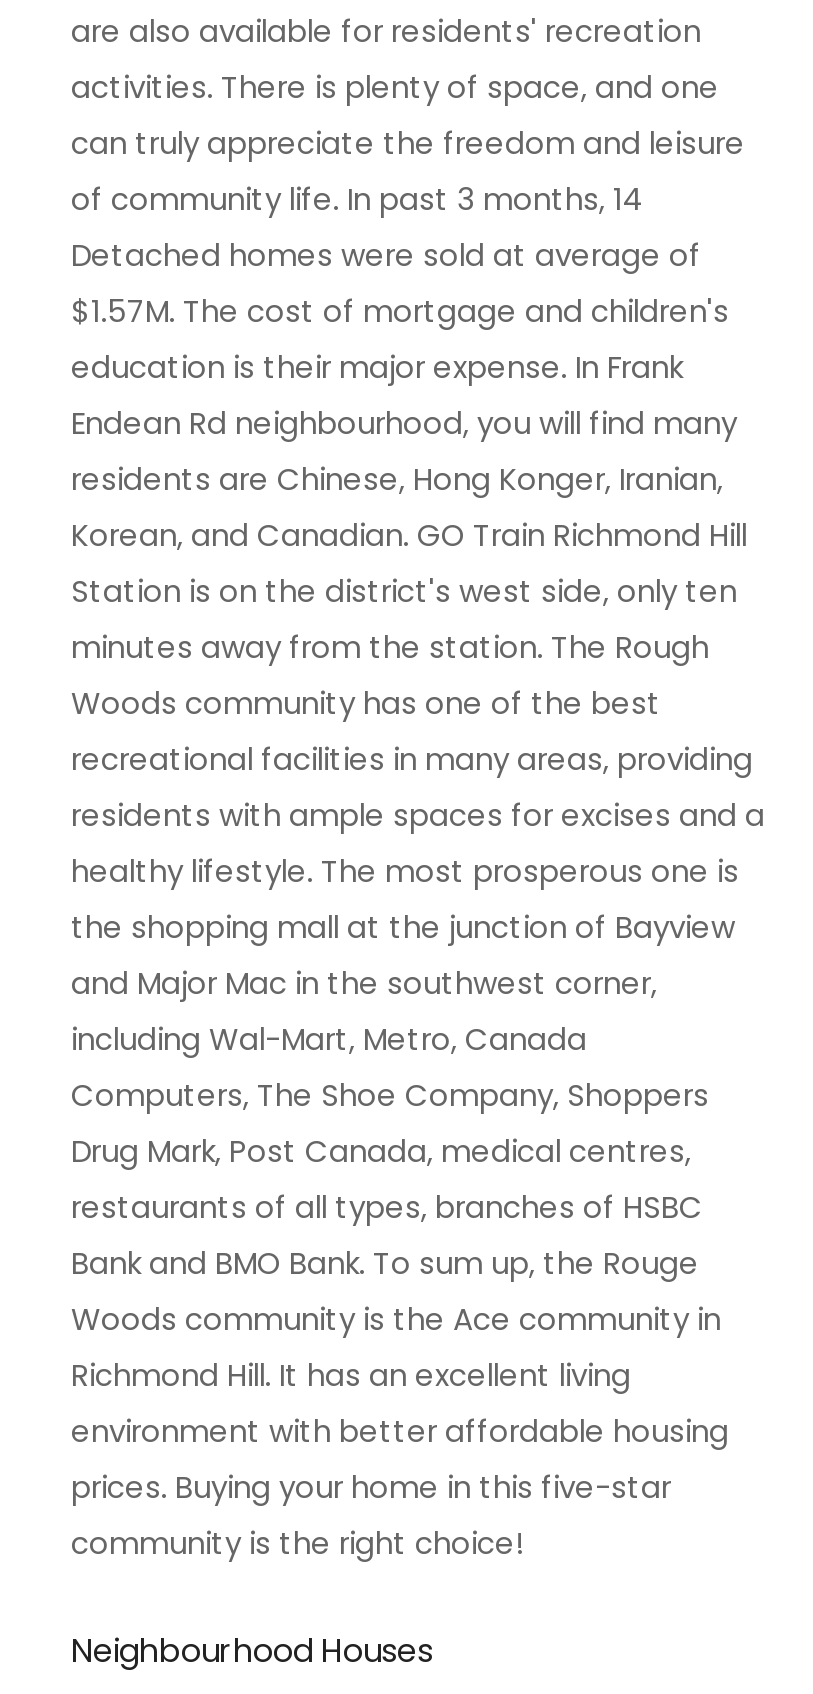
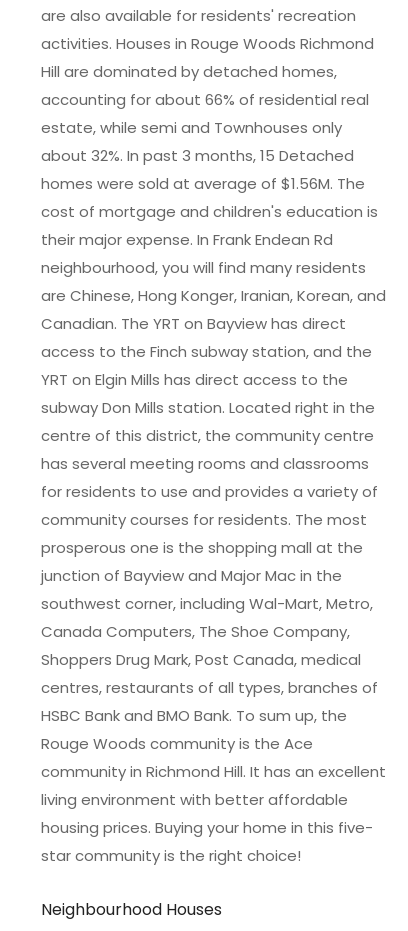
[71,66,765,1564] activities. There is plenty of space, and one | can truly appreciate the freedom and leisure | of community life. In past 3 months, 14 | Detached homes were sold at average of | $1.57M. The cost of mortgage and children's | education is their major expense. In Frank | Endean Rd neighbourhood, you will find many | residents are Chinese, Hong Konger, Iranian, | Korean, and Canadian. GO Train Richmond Hill | Station is on the district's west side, only ten | minutes away from the station. The Rough | Woods community has one of the best | recreational facilities in many areas, providing | residents with ample spaces for excises and a | healthy lifestyle. The most prosperous one is | the shopping mall at the junction of Bayview | and Major Mac in the southwest corner, | including Wal-Mart, Metro, Canada | Computers, The Shoe Company, Shoppers | Drug Mark, Post Canada, medical centres, | restaurants of all types, branches of HSBC | Bank and BMO Bank. To sum up, the Rouge | Woods community is the Ace community in | Richmond Hill. It has an excellent living | environment with better affordable housing | prices. Buying your home in this five-star | community is the right choice! -> [41,33,386,866] activities. Houses in Rouge Woods Richmond | Hill are dominated by detached homes, | accounting for about 66% of residential real | estate, while semi and Townhouses only | about 32%. In past 3 months, 15 Detached | homes were sold at average of $1.56M. The | cost of mortgage and children's education is | their major expense. In Frank Endean Rd | neighbourhood, you will find many residents | are Chinese, Hong Konger, Iranian, Korean, and | Canadian. The YRT on Bayview has direct | access to the Finch subway station, and the | YRT on Elgin Mills has direct access to the | subway Don Mills station. Located right in the | centre of this district, the community centre | has several meeting rooms and classrooms | for residents to use and provides a variety of | community courses for residents. The most | prosperous one is the shopping mall at the | junction of Bayview and Major Mac in the | southwest corner, including Wal-Mart, Metro, | Canada Computers, The Shoe Company, | Shoppers Drug Mark, Post Canada, medical | centres, restaurants of all types, branches of | HSBC Bank and BMO Bank. To sum up, the | Rouge Woods community is the Ace | community in Richmond Hill. It has an excellent | living environment with better affordable | housing prices. Buying your home in this five- | star community is the right choice!

